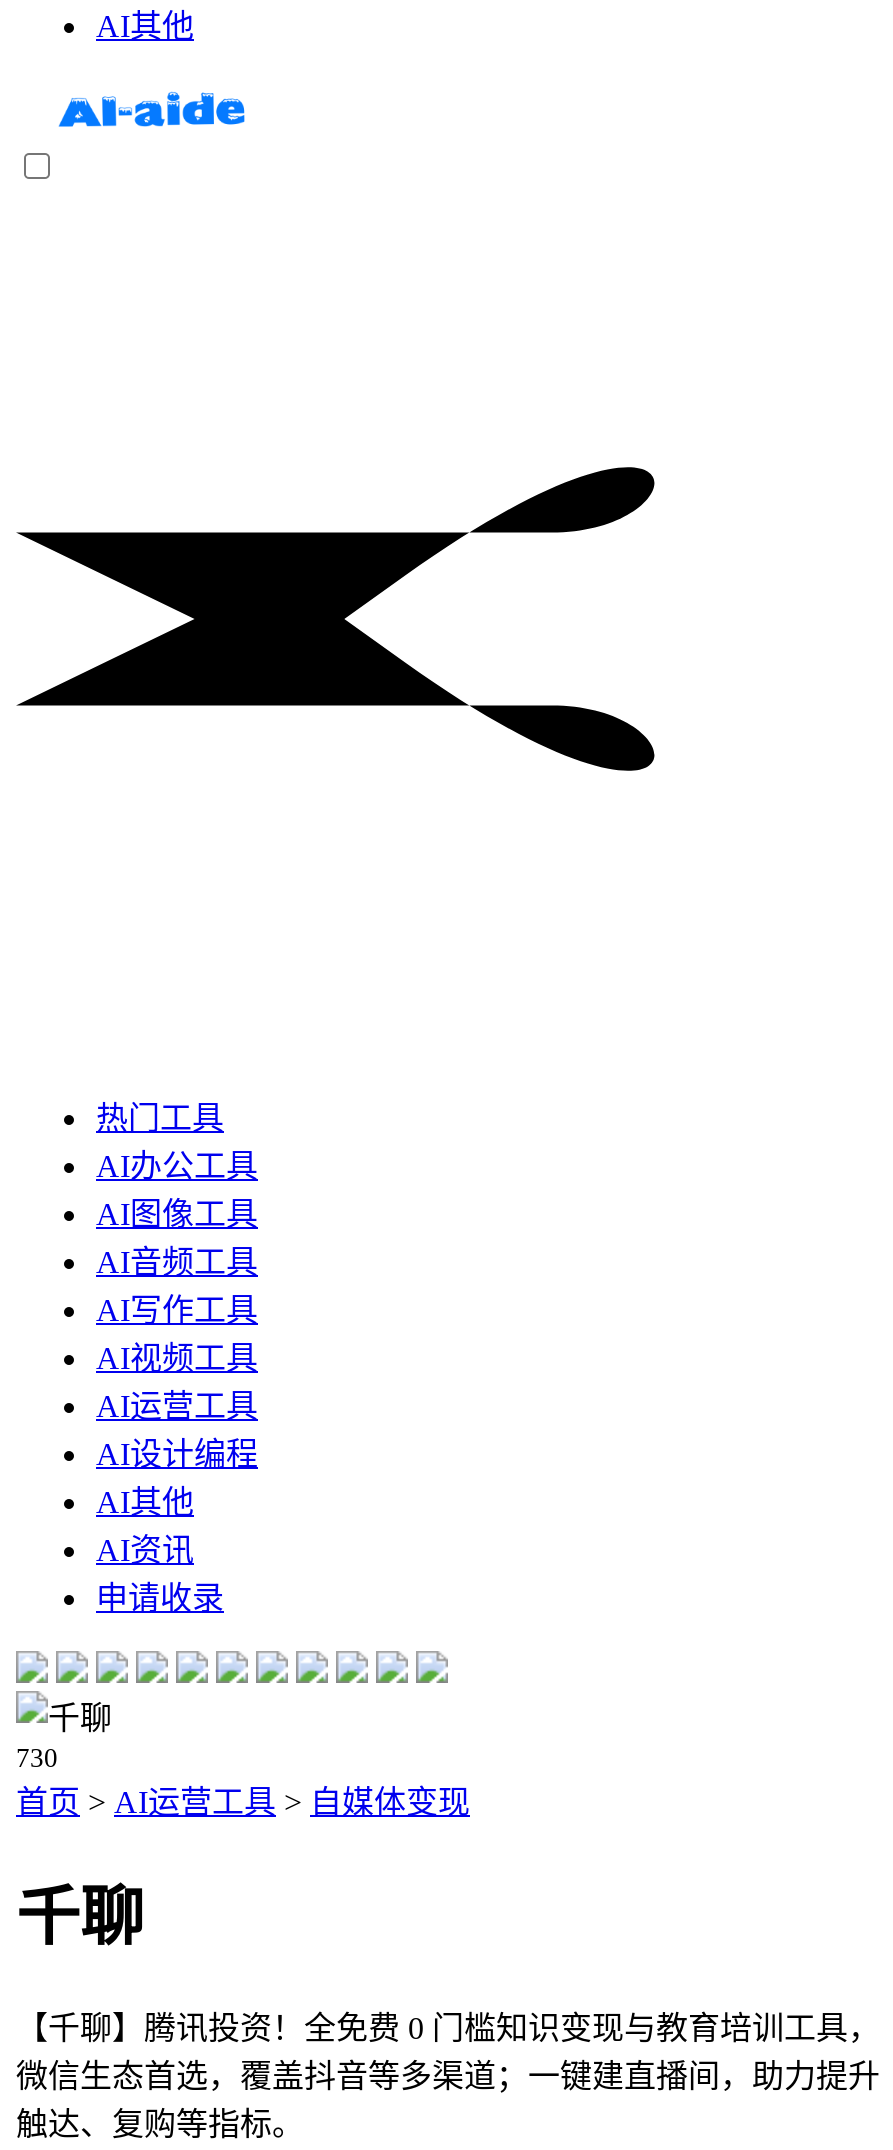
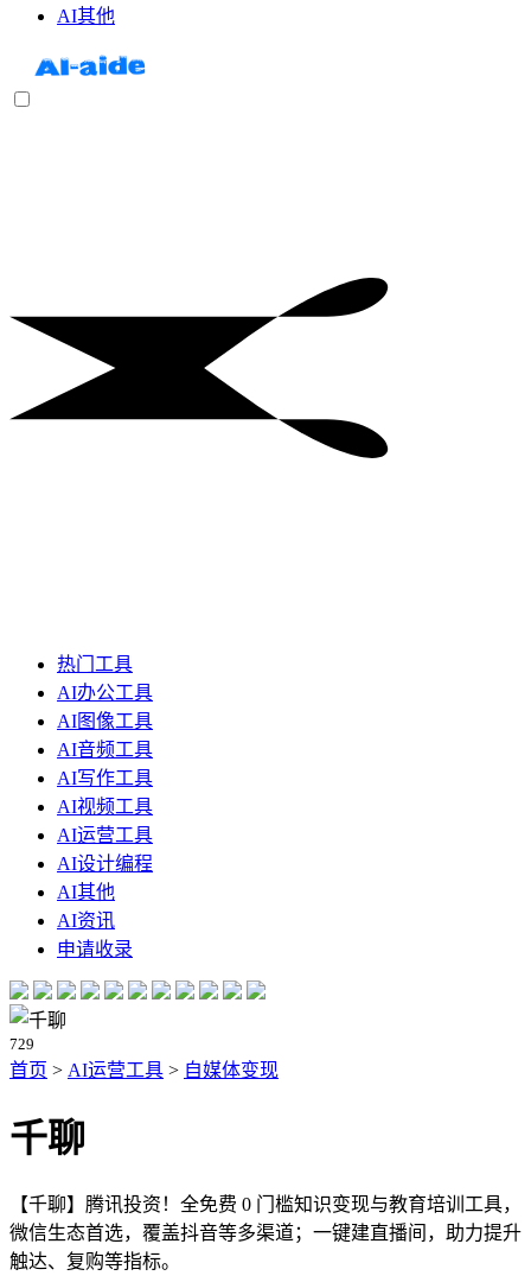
[16,1743,58,1773] 730 -> [9,1035,34,1053] 729

